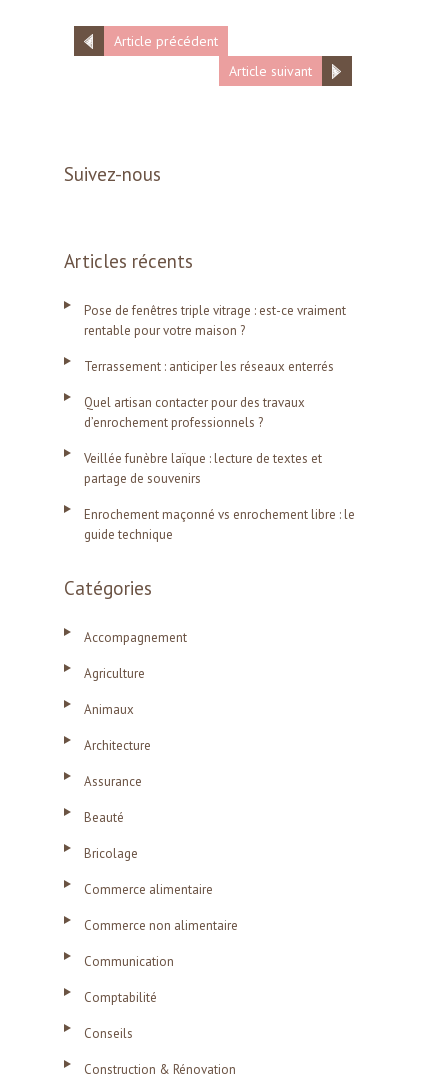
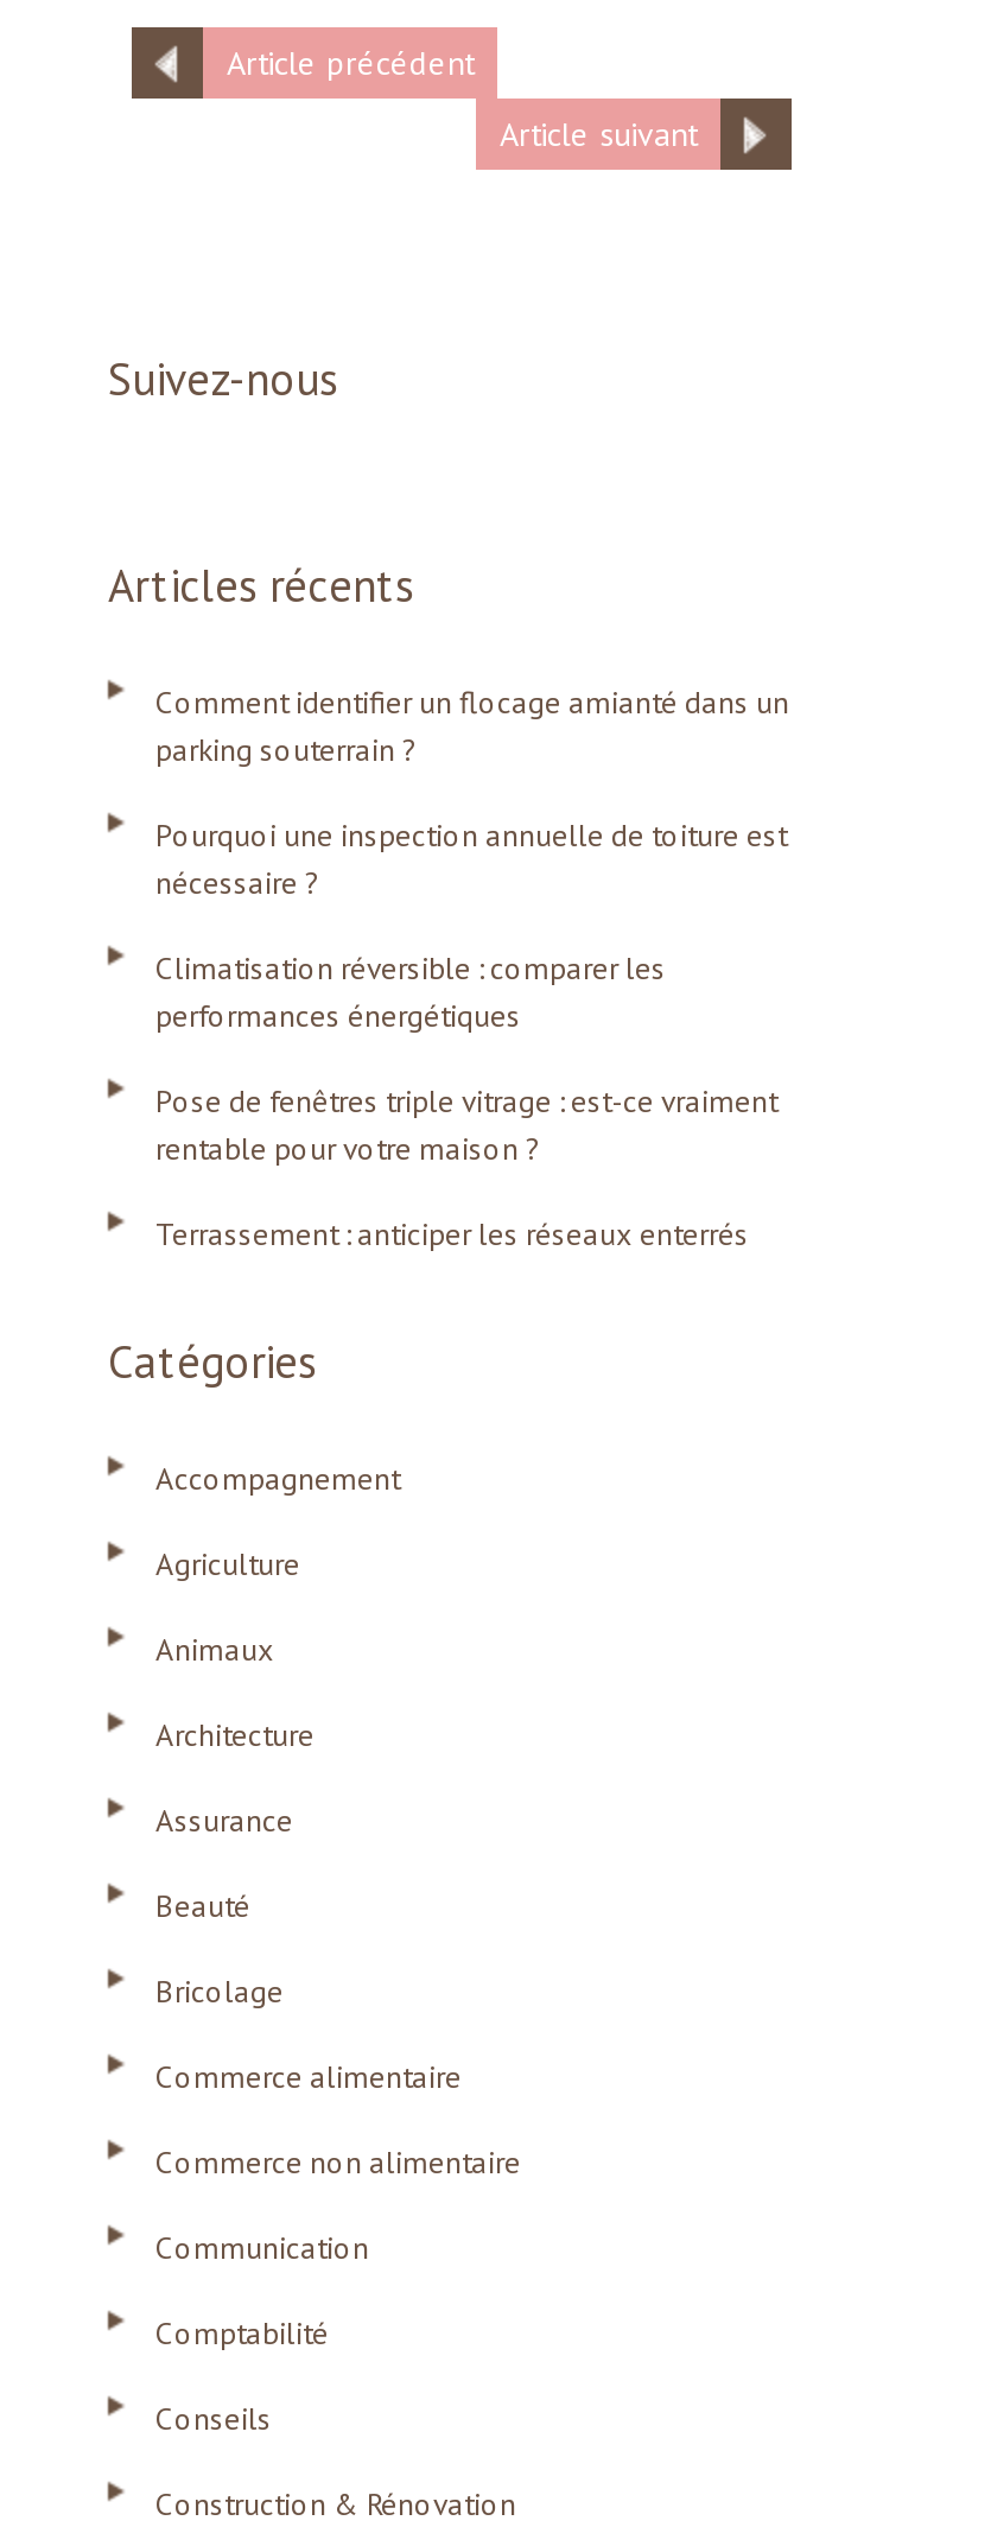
none -> [155,682,789,1035] Comment identifier un flocage amianté dans un | parking souterrain ? | Pourquoi une inspection annuelle de toiture est | nécessaire ? | Climatisation réversible : comparer les | performances énergétiques
moved [84,302,346,375] -> [155,1081,777,1254]: Pose de fenêtres triple vitrage : est-ce vraiment | rentable pour votre maison ? | Terrassement : anticiper les réseaux enterrés
[84,394,355,543] Quel artisan contacter pour des travaux | d’enrochement professionnels ? | Veillée funèbre laïque : lecture de textes et | partage de souvenirs | Enrochement maçonné vs enrochement libre : le | guide technique -> none

